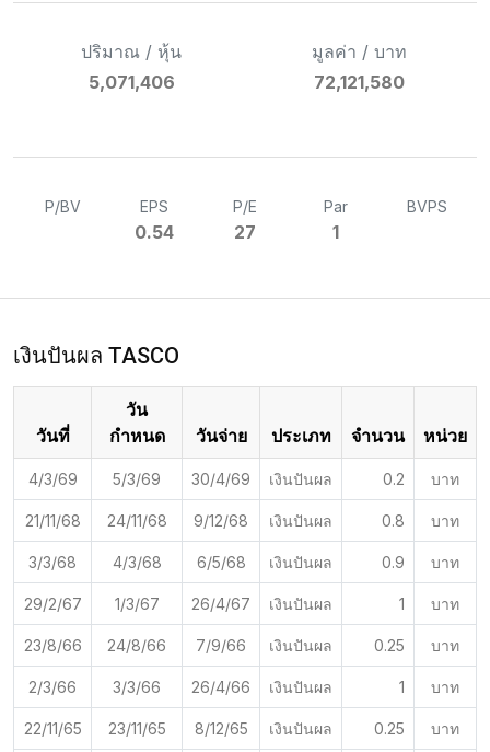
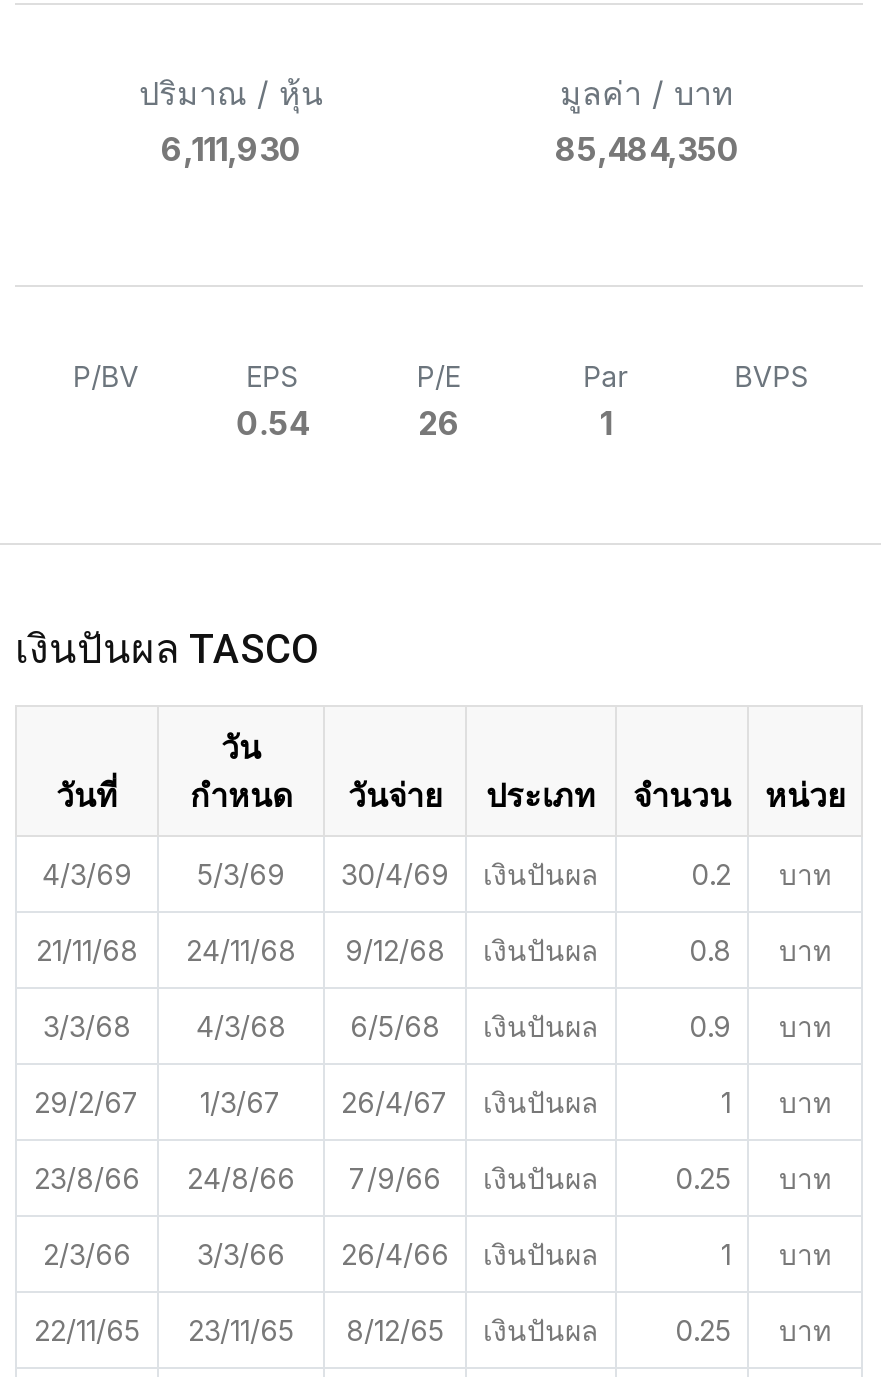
[88,71,174,93] 5,071,406 -> [161,128,301,168] 6,111,930
[313,71,404,93] 72,121,580 -> [555,128,739,168] 85,484,350
[234,221,256,243] 27 -> [418,402,460,442] 26

